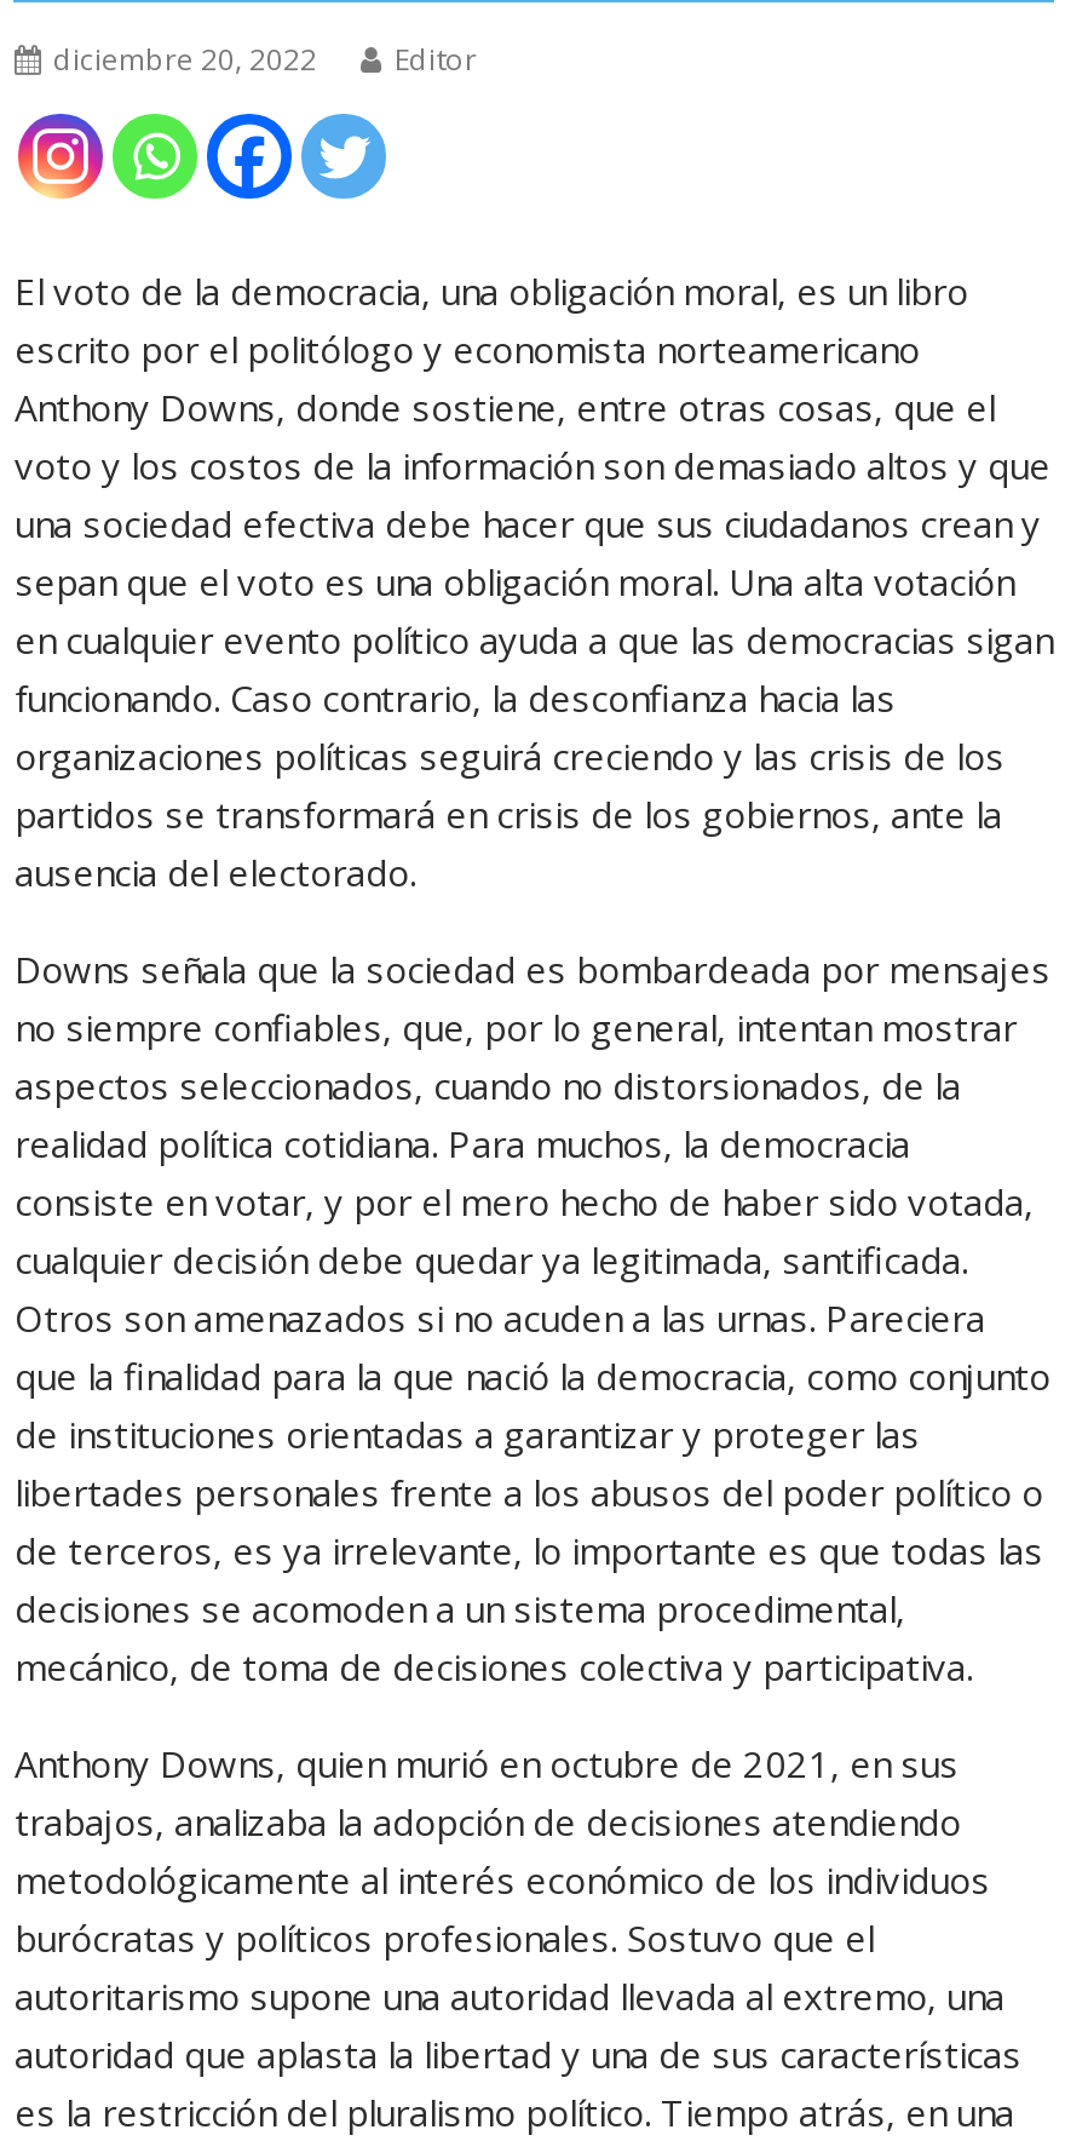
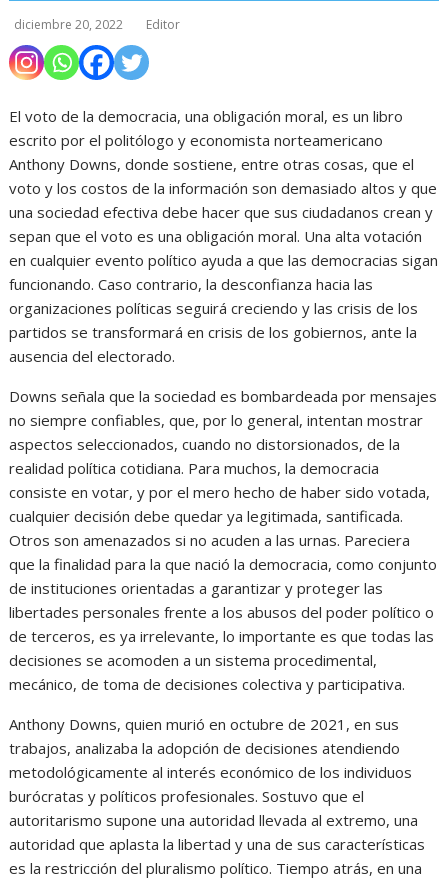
[13,111,388,201] [image] -> [8,44,163,81] [image]

